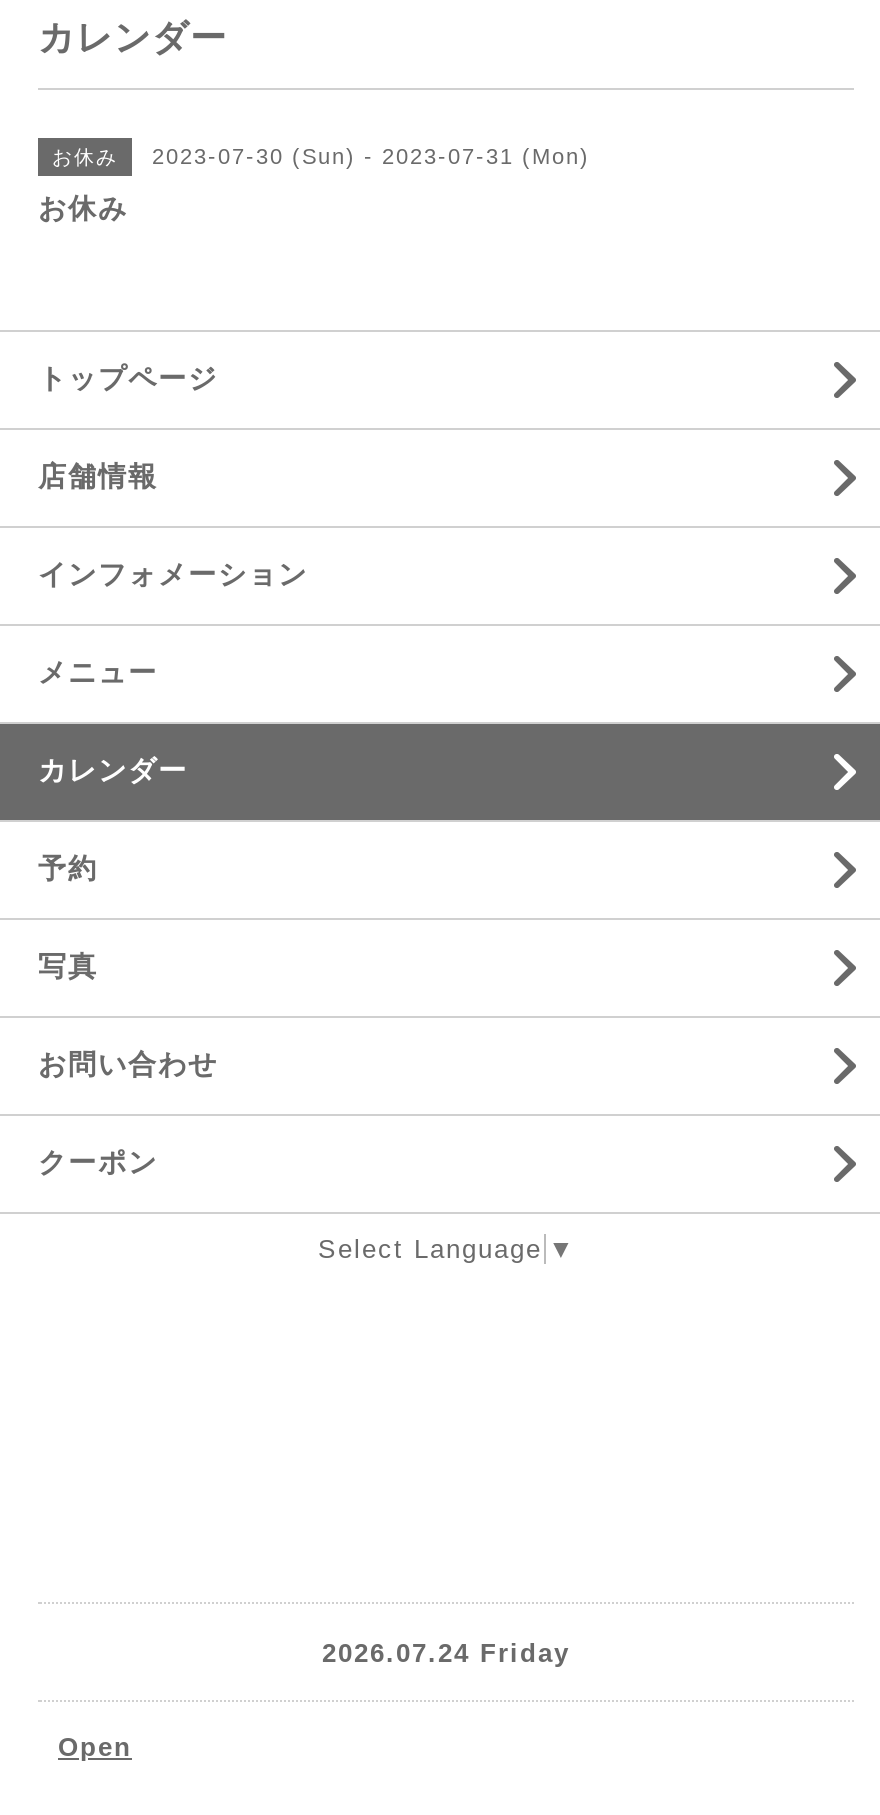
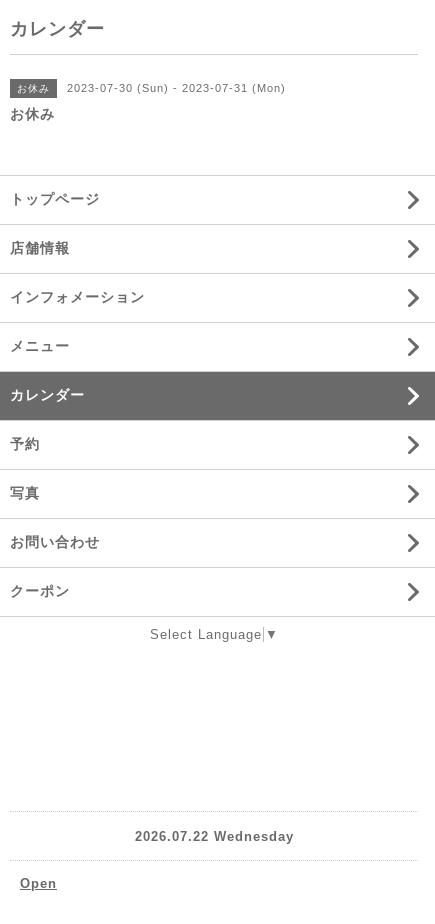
[322,1637,570,1667] 2026.07.24 Friday -> [134,828,293,843] 2026.07.22 Wednesday

